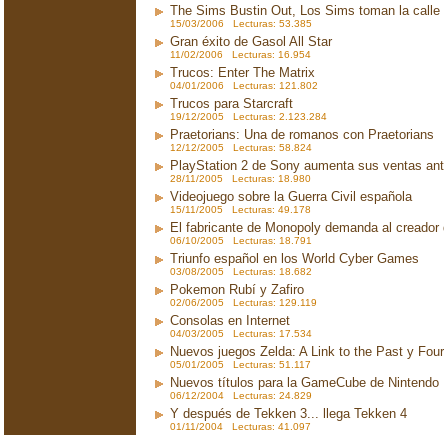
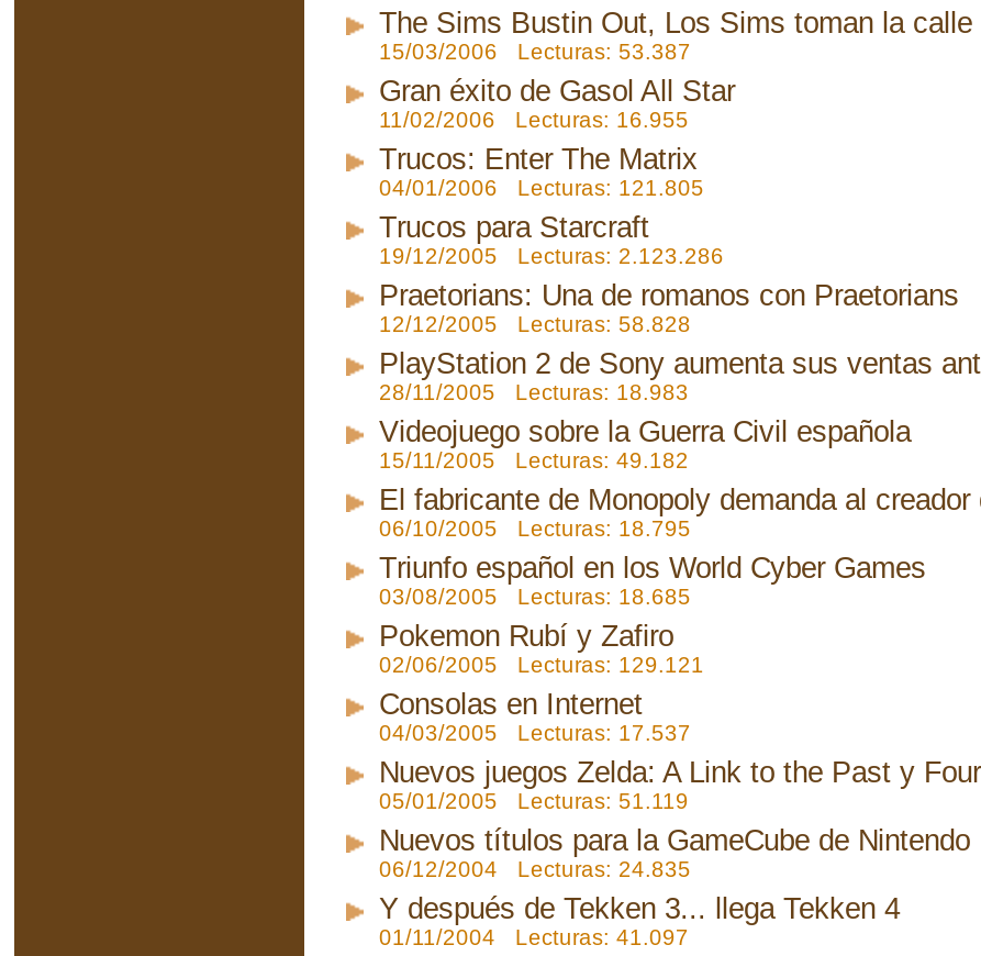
[170,18,312,29] 15/03/2006 Lecturas: 53.385 -> [379,40,691,64] 15/03/2006 Lecturas: 53.387
[170,49,311,60] 11/02/2006 Lecturas: 16.954 -> [379,108,689,132] 11/02/2006 Lecturas: 16.955
[170,80,318,91] 04/01/2006 Lecturas: 121.802 -> [379,176,704,200] 04/01/2006 Lecturas: 121.805
[170,111,327,122] 19/12/2005 Lecturas: 2.123.284 -> [379,244,724,268] 19/12/2005 Lecturas: 2.123.286
[170,142,312,153] 12/12/2005 Lecturas: 58.824 -> [379,312,691,336] 12/12/2005 Lecturas: 58.828
[170,173,311,184] 28/11/2005 Lecturas: 18.980 -> [379,380,689,404] 28/11/2005 Lecturas: 18.983
[170,204,311,215] 15/11/2005 Lecturas: 49.178 -> [379,448,689,473] 15/11/2005 Lecturas: 49.182
[170,235,312,246] 06/10/2005 Lecturas: 18.791 -> [379,516,691,541] 06/10/2005 Lecturas: 18.795
[170,266,312,277] 03/08/2005 Lecturas: 18.682 -> [379,585,691,609] 03/08/2005 Lecturas: 18.685
[170,297,317,308] 02/06/2005 Lecturas: 129.119 -> [379,653,704,677] 02/06/2005 Lecturas: 129.121
[170,328,312,339] 04/03/2005 Lecturas: 17.534 -> [379,721,691,745] 04/03/2005 Lecturas: 17.537
[170,359,311,370] 05/01/2005 Lecturas: 51.117 -> [379,789,689,813] 05/01/2005 Lecturas: 51.119
[170,390,312,401] 06/12/2004 Lecturas: 24.829 -> [379,857,691,881] 06/12/2004 Lecturas: 24.835

